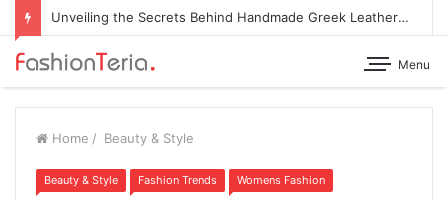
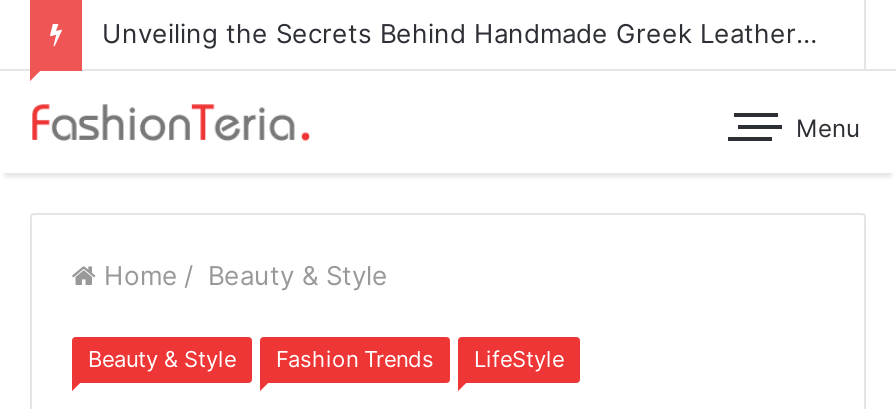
[237,173,325,187] Womens Fashion -> [474,344,564,372] LifeStyle

